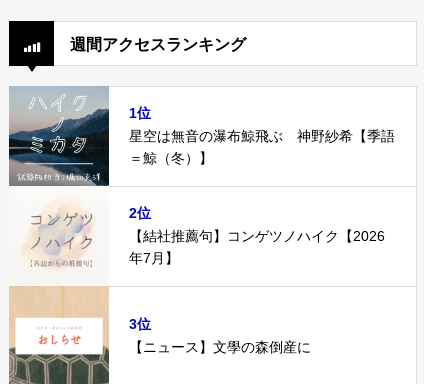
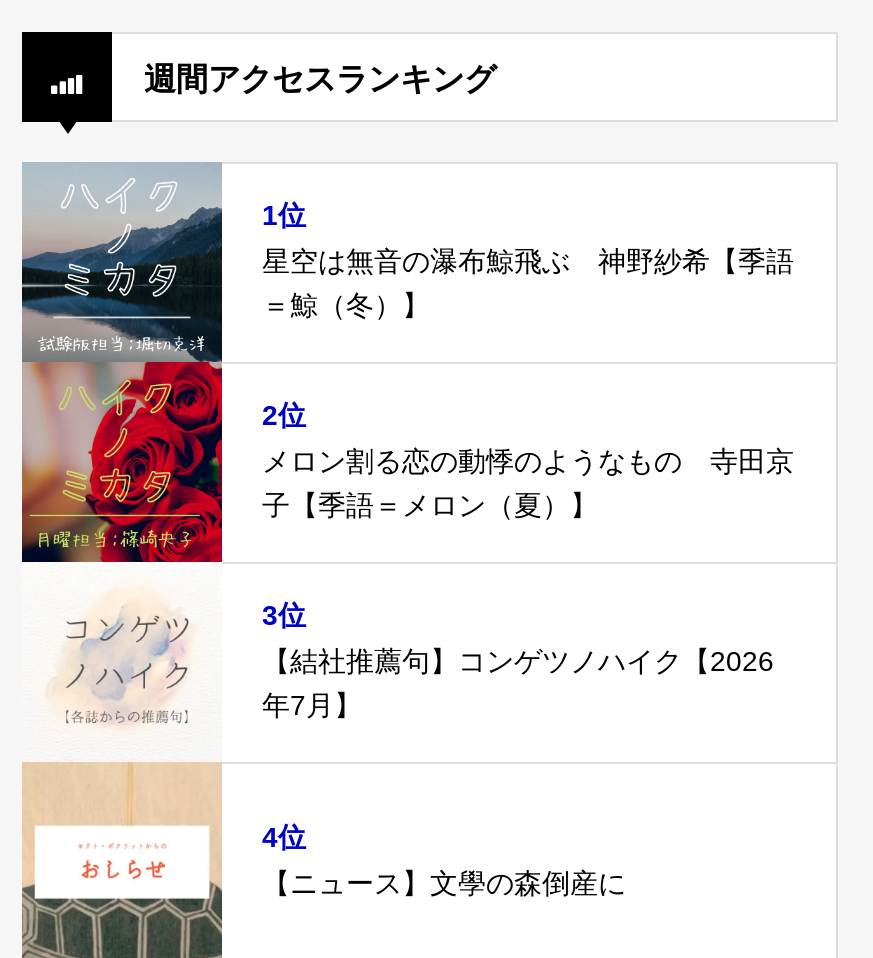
none -> [20,360,794,630] [image] | メロン割る恋の動悸のようなもの 寺田京 | 子【季語＝メロン（夏）】 | 3位
[129,315,151,331] 3位 -> [262,820,306,852] 4位

